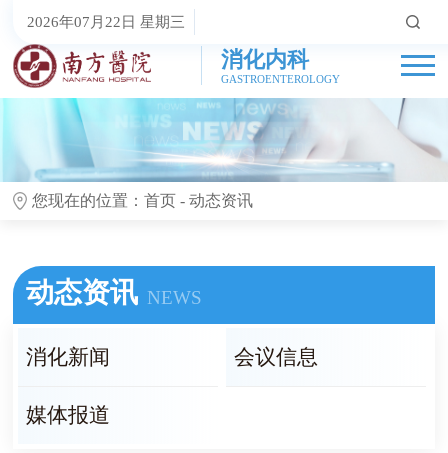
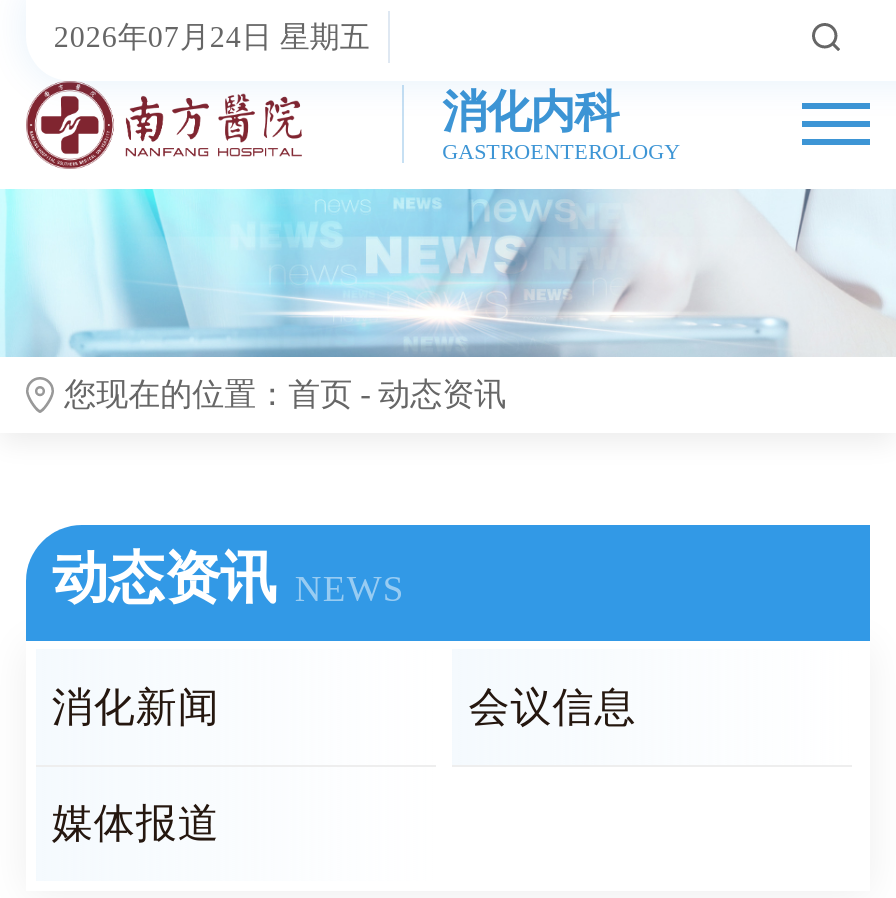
[27,14,185,30] 2026年07月22日 星期三 -> [54,21,370,53] 2026年07月24日 星期五

